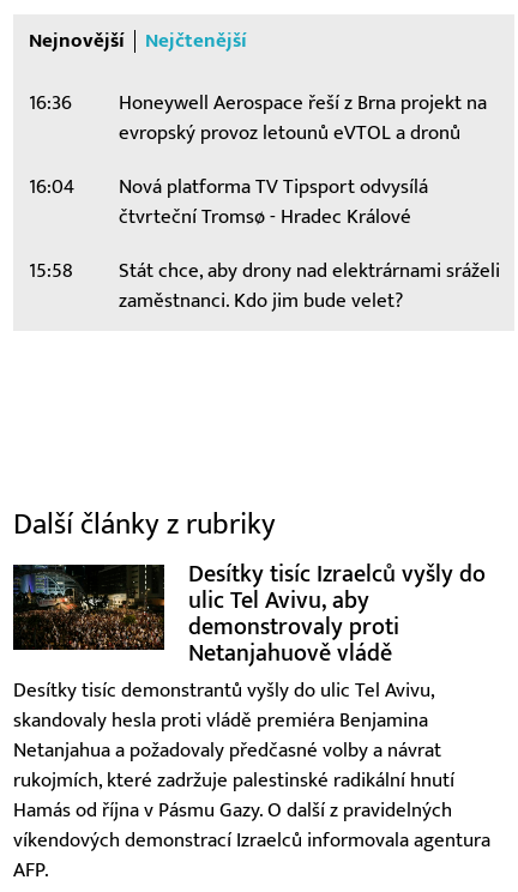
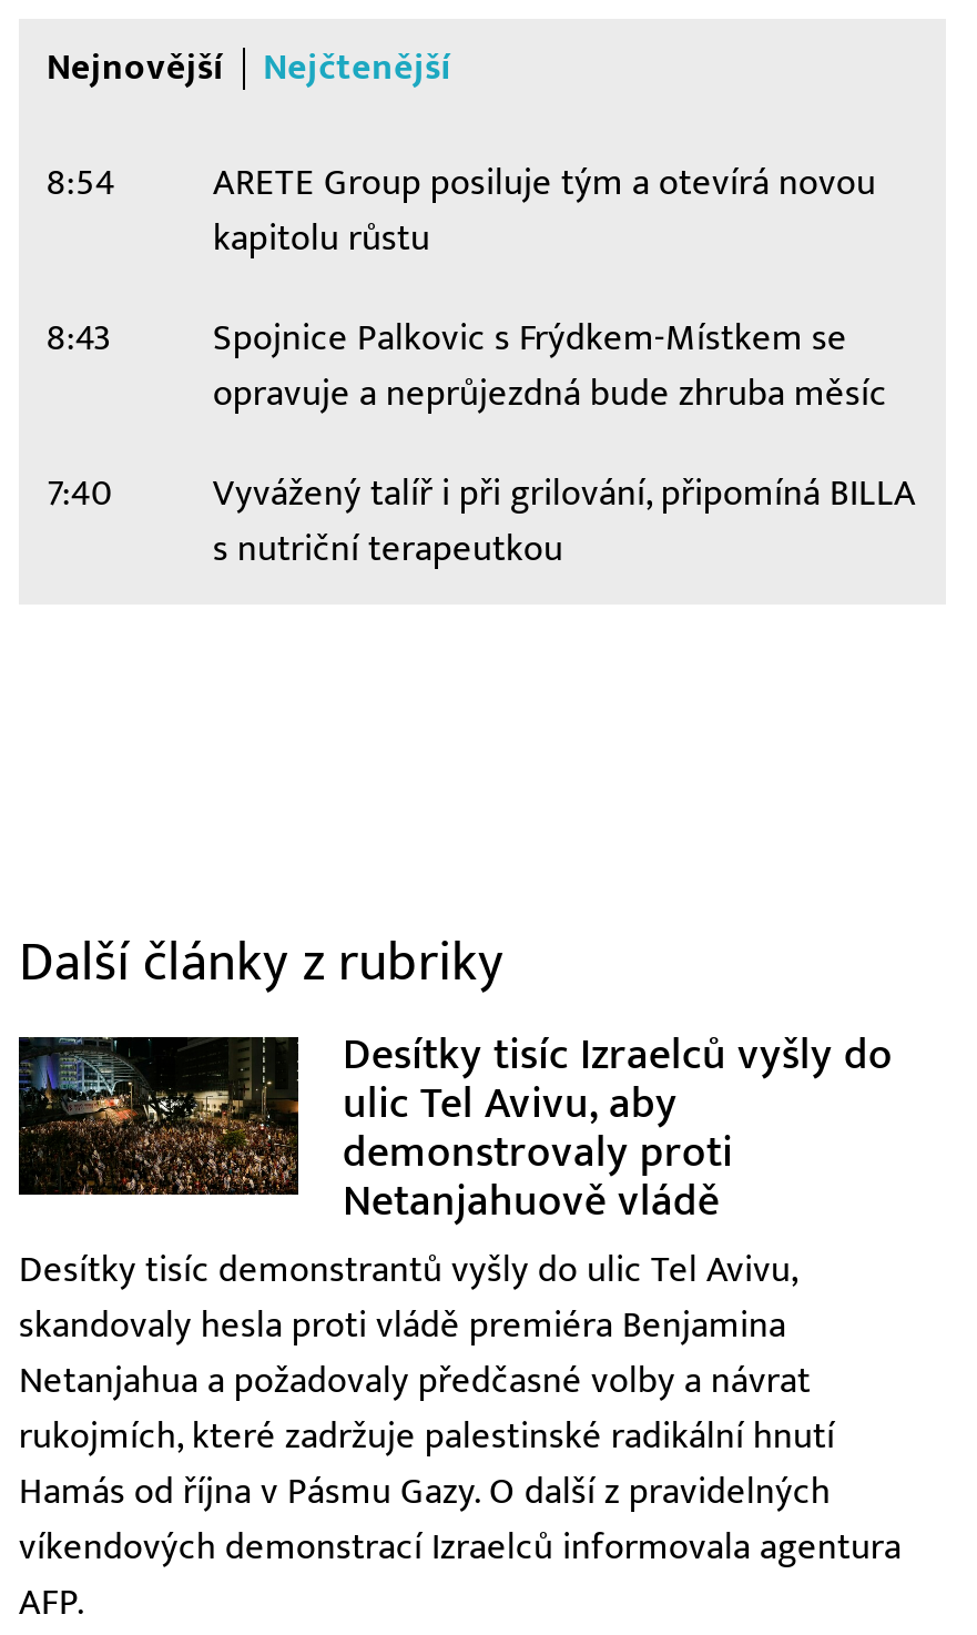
[28,91,486,145] 16:36 | Honeywell Aerospace řeší z Brna projekt na | evropský provoz letounů eVTOL a dronů -> [47,160,876,260] 8:54 | ARETE Group posiluje tým a otevírá novou | kapitolu růstu
[28,175,427,229] 16:04 | Nová platforma TV Tipsport odvysílá | čtvrteční Tromsø - Hradec Králové -> [47,315,887,415] 8:43 | Spojnice Palkovic s Frýdkem-Místkem se | opravuje a neprůjezdná bude zhruba měsíc
[28,258,499,312] 15:58 | Stát chce, aby drony nad elektrárnami sráželi | zaměstnanci. Kdo jim bude velet? -> [47,471,916,570] 7:40 | Vyvážený talíř i při grilování, připomíná BILLA | s nutriční terapeutkou

